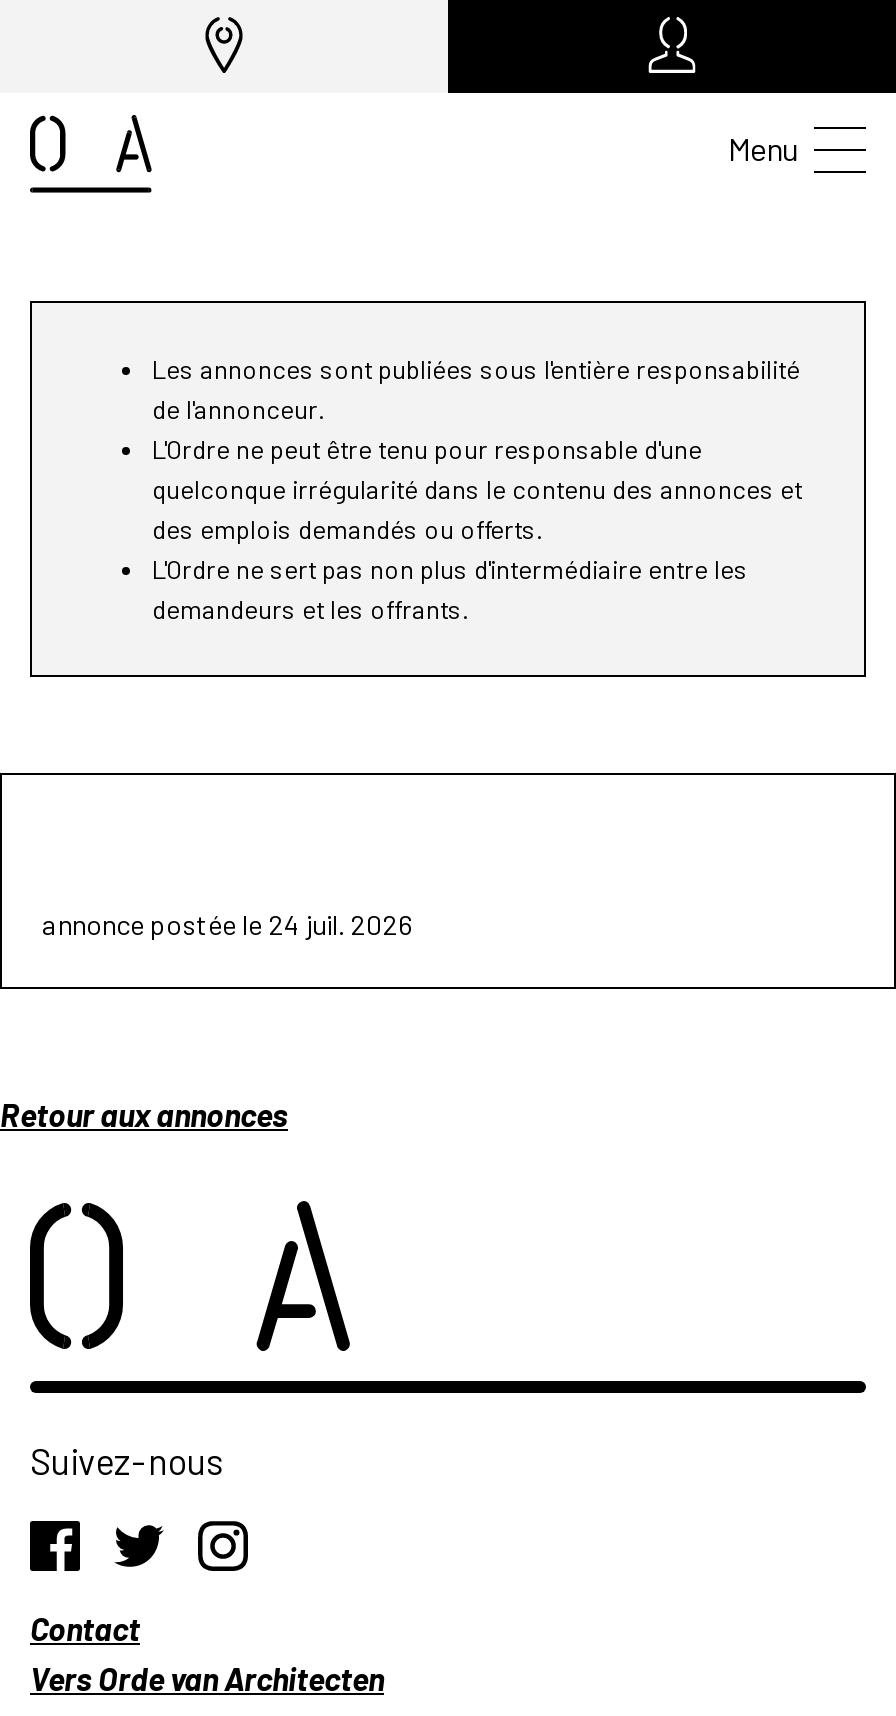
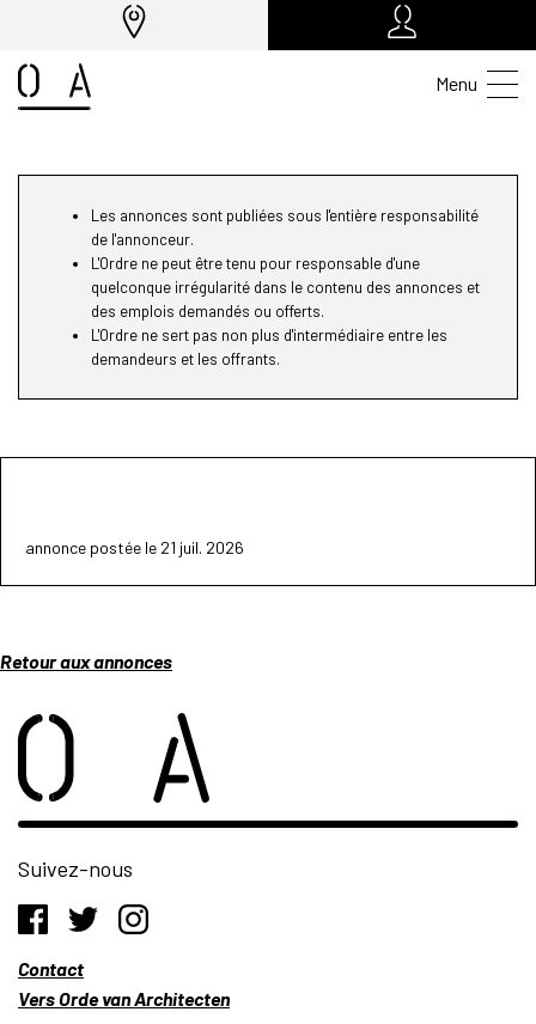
[42,908,414,942] annonce postée le 24 juil. 2026 -> [25,538,244,558] annonce postée le 21 juil. 2026

